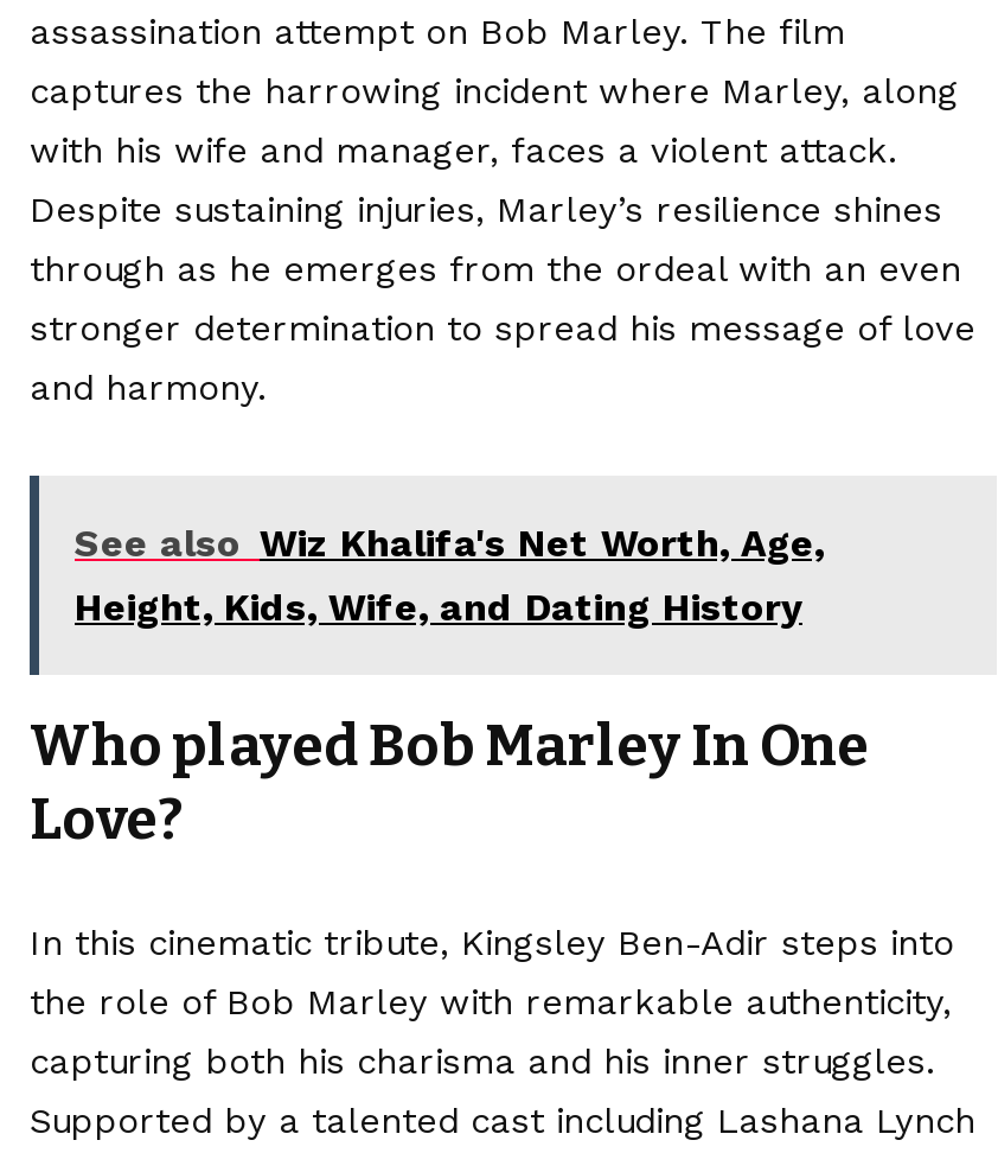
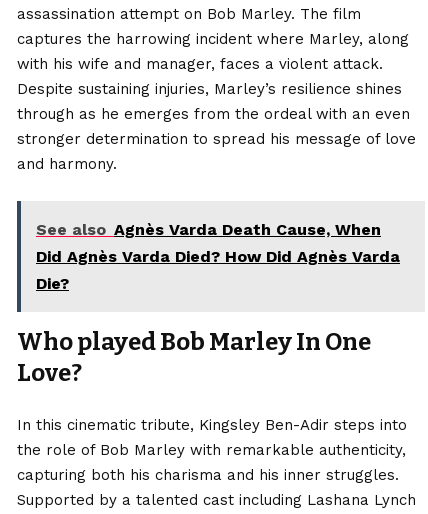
[75,521,824,630] See also Wiz Khalifa's Net Worth, Age, | Height, Kids, Wife, and Dating History -> [36,220,400,293] See also Agnès Varda Death Cause, When | Did Agnès Varda Died? How Did Agnès Varda | Die?

